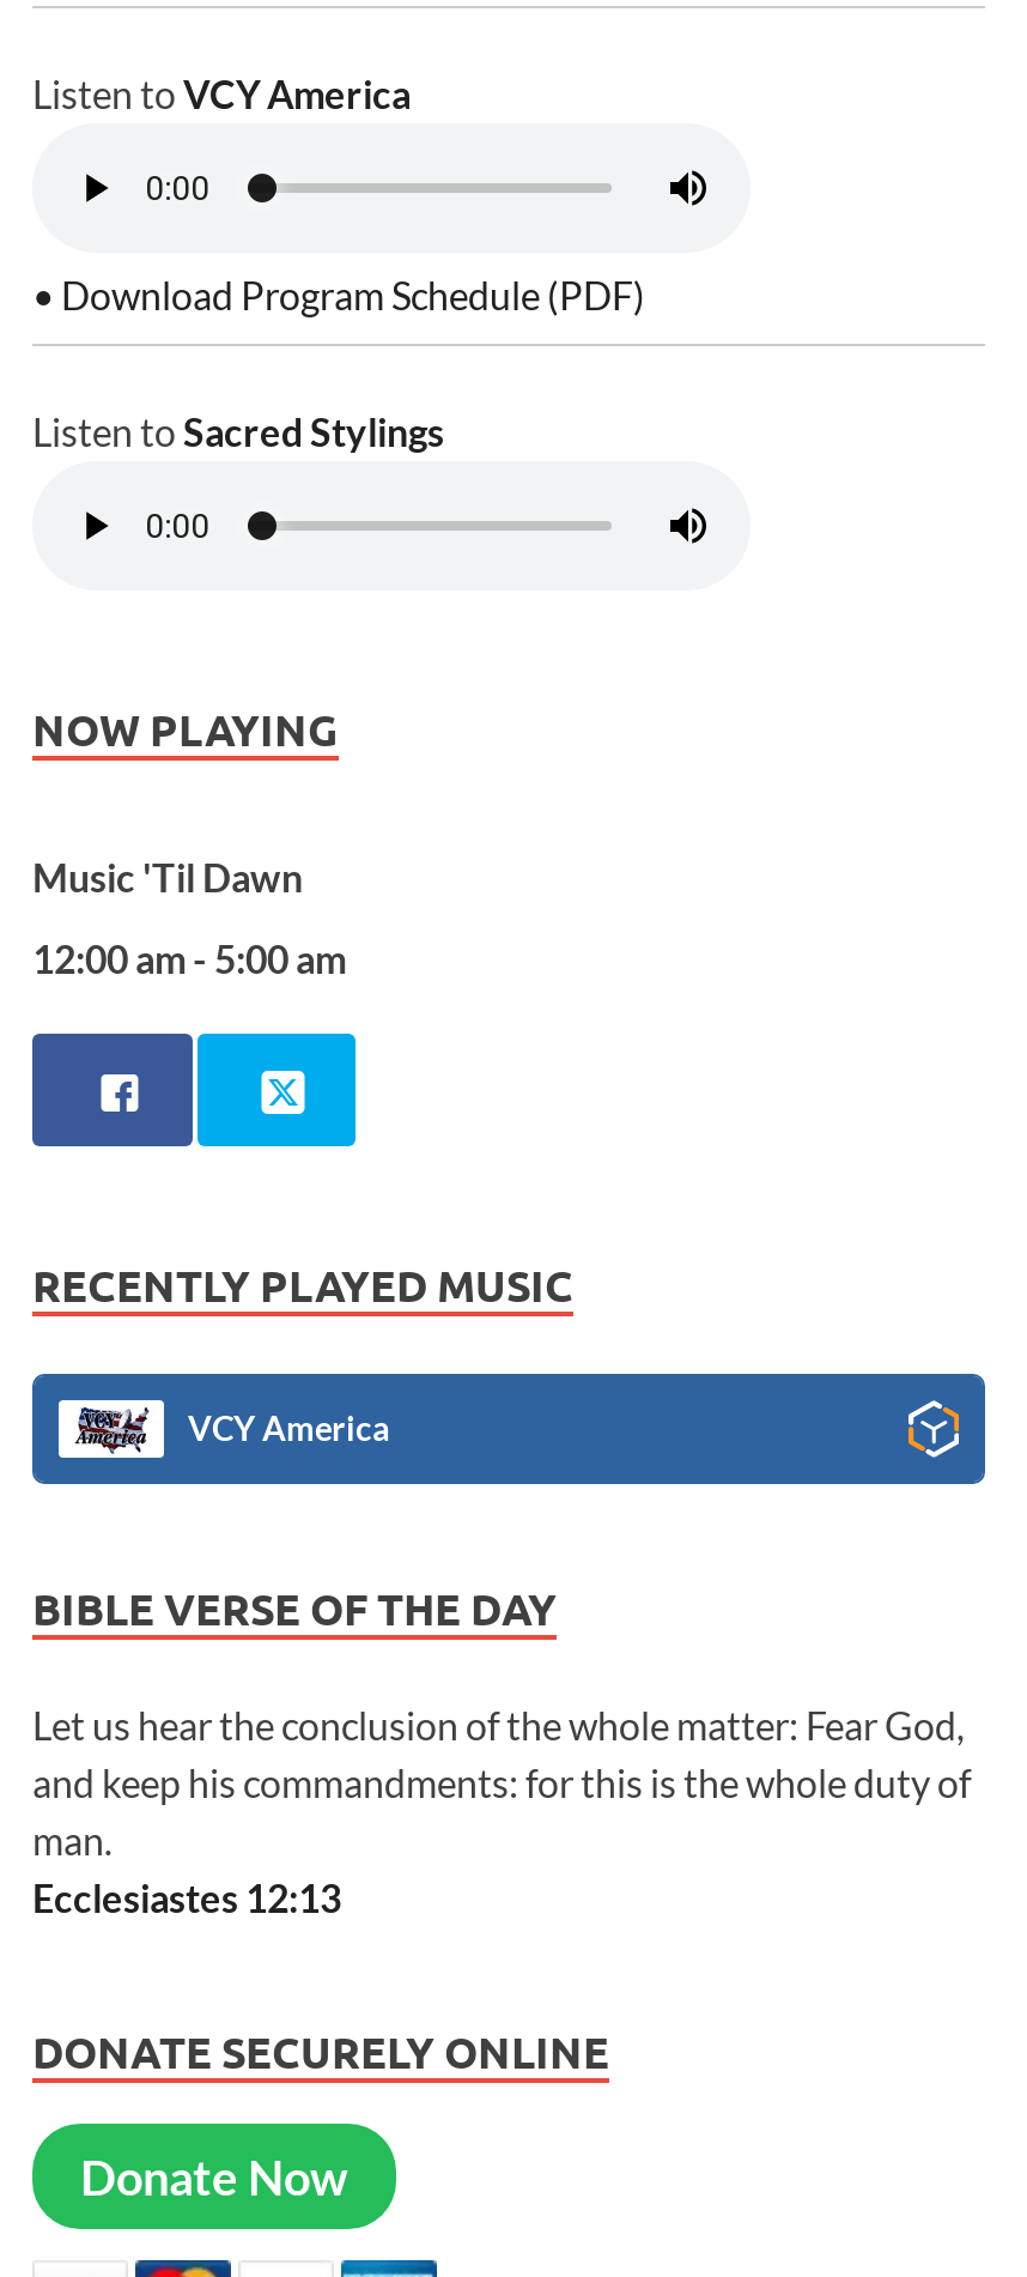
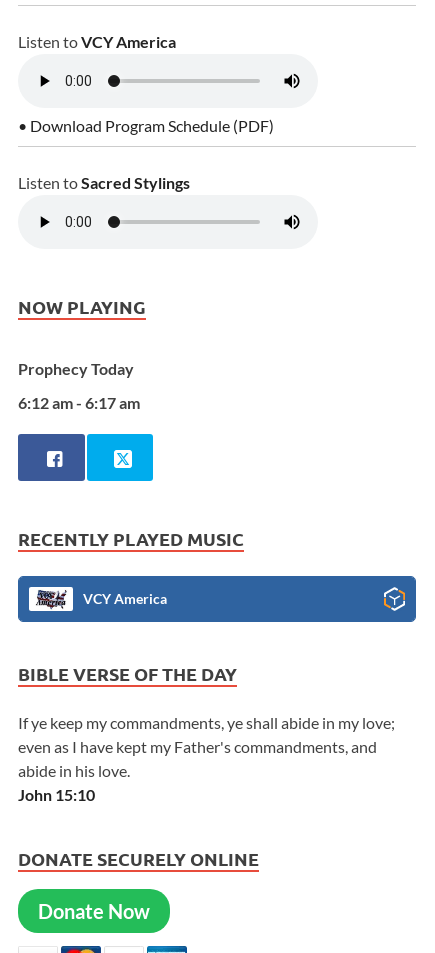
[32,853,303,899] Music 'Til Dawn -> [18,359,134,378] Prophecy Today
[32,935,346,981] 12:00 am - 5:00 am -> [18,393,140,412] 6:12 am - 6:17 am
[32,1701,971,1919] Let us hear the conclusion of the whole matter: Fear God, | and keep his commandments: for this is the whole duty of | man. | Ecclesiastes 12:13 -> [18,713,395,804] If ye keep my commandments, ye shall abide in my love; | even as I have kept my Father's commandments, and | abide in his love. | John 15:10

